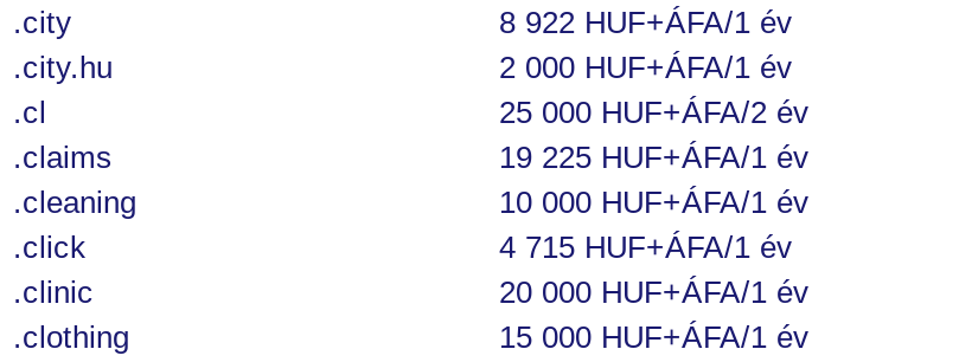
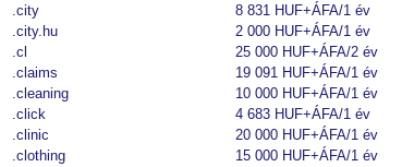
[499,5,793,41] 8 922 HUF+ÁFA/1 év -> [235,3,370,19] 8 831 HUF+ÁFA/1 év
[499,140,810,176] 19 225 HUF+ÁFA/1 év -> [235,65,378,81] 19 091 HUF+ÁFA/1 év
[499,230,793,266] 4 715 HUF+ÁFA/1 év -> [235,106,370,123] 4 683 HUF+ÁFA/1 év

